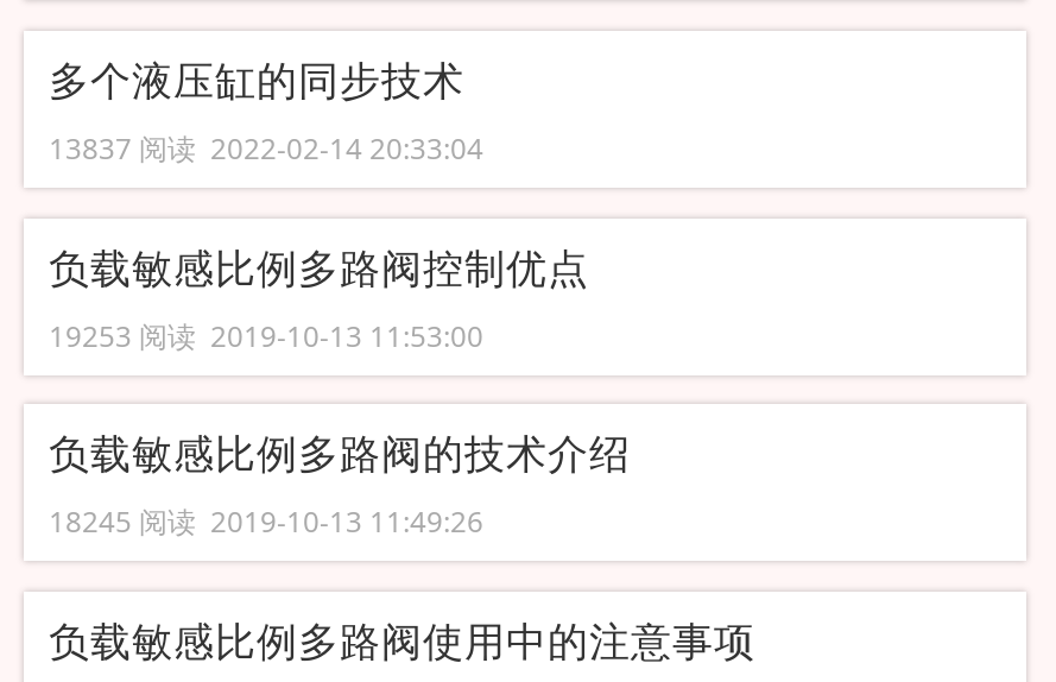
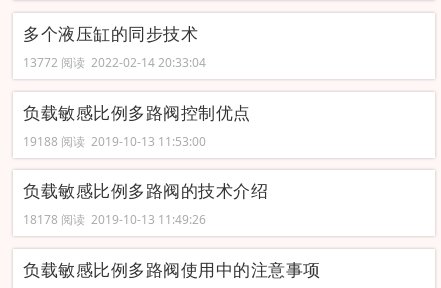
[48,128,483,169] 13837 阅读 2022-02-14 20:33:04 -> [23,54,206,71] 13772 阅读 2022-02-14 20:33:04
[48,315,483,356] 19253 阅读 2019-10-13 11:53:00 -> [23,133,206,150] 19188 阅读 2019-10-13 11:53:00
[48,502,483,543] 18245 阅读 2019-10-13 11:49:26 -> [23,211,206,228] 18178 阅读 2019-10-13 11:49:26

